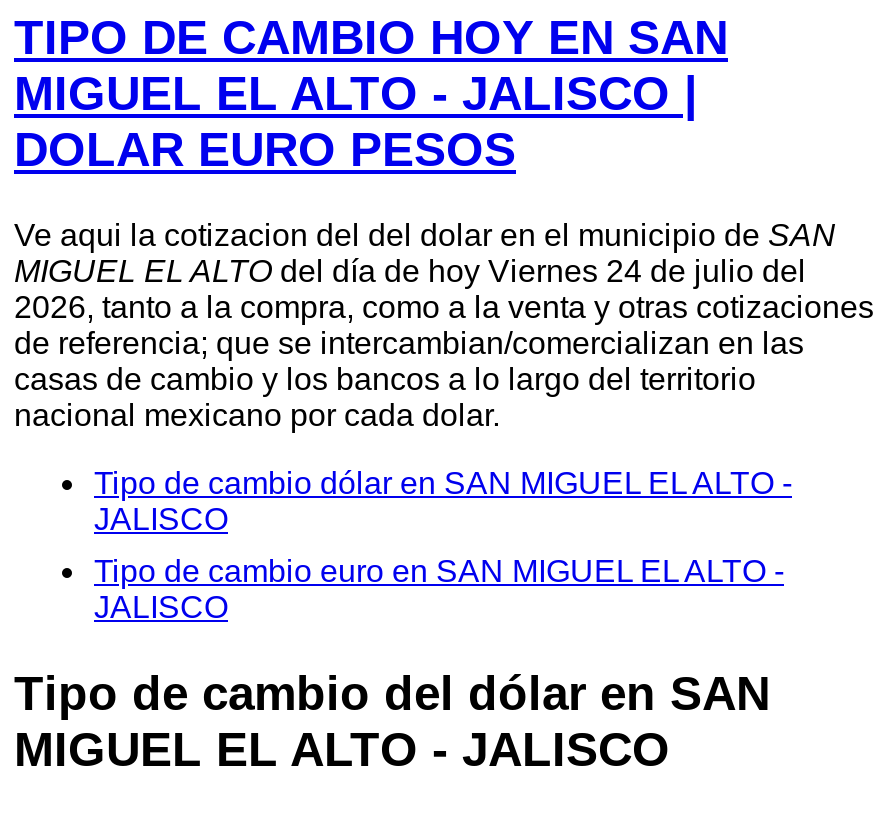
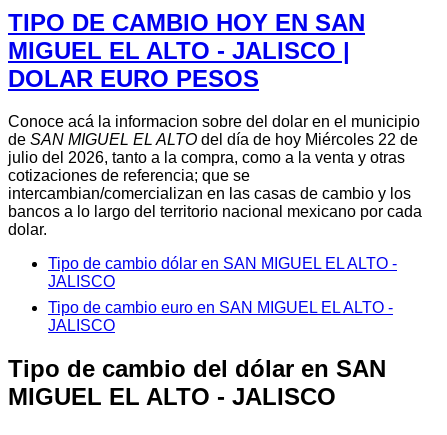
[14,218,874,432] Ve aqui la cotizacion del del dolar en el municipio de SAN | MIGUEL EL ALTO del día de hoy Viernes 24 de julio del | 2026, tanto a la compra, como a la venta y otras cotizaciones | de referencia; que se intercambian/comercializan en las | casas de cambio y los bancos a lo largo del territorio | nacional mexicano por cada dolar. -> [8,113,422,238] Conoce acá la informacion sobre del dolar en el municipio | de SAN MIGUEL EL ALTO del día de hoy Miércoles 22 de | julio del 2026, tanto a la compra, como a la venta y otras | cotizaciones de referencia; que se | intercambian/comercializan en las casas de cambio y los | bancos a lo largo del territorio nacional mexicano por cada | dolar.

